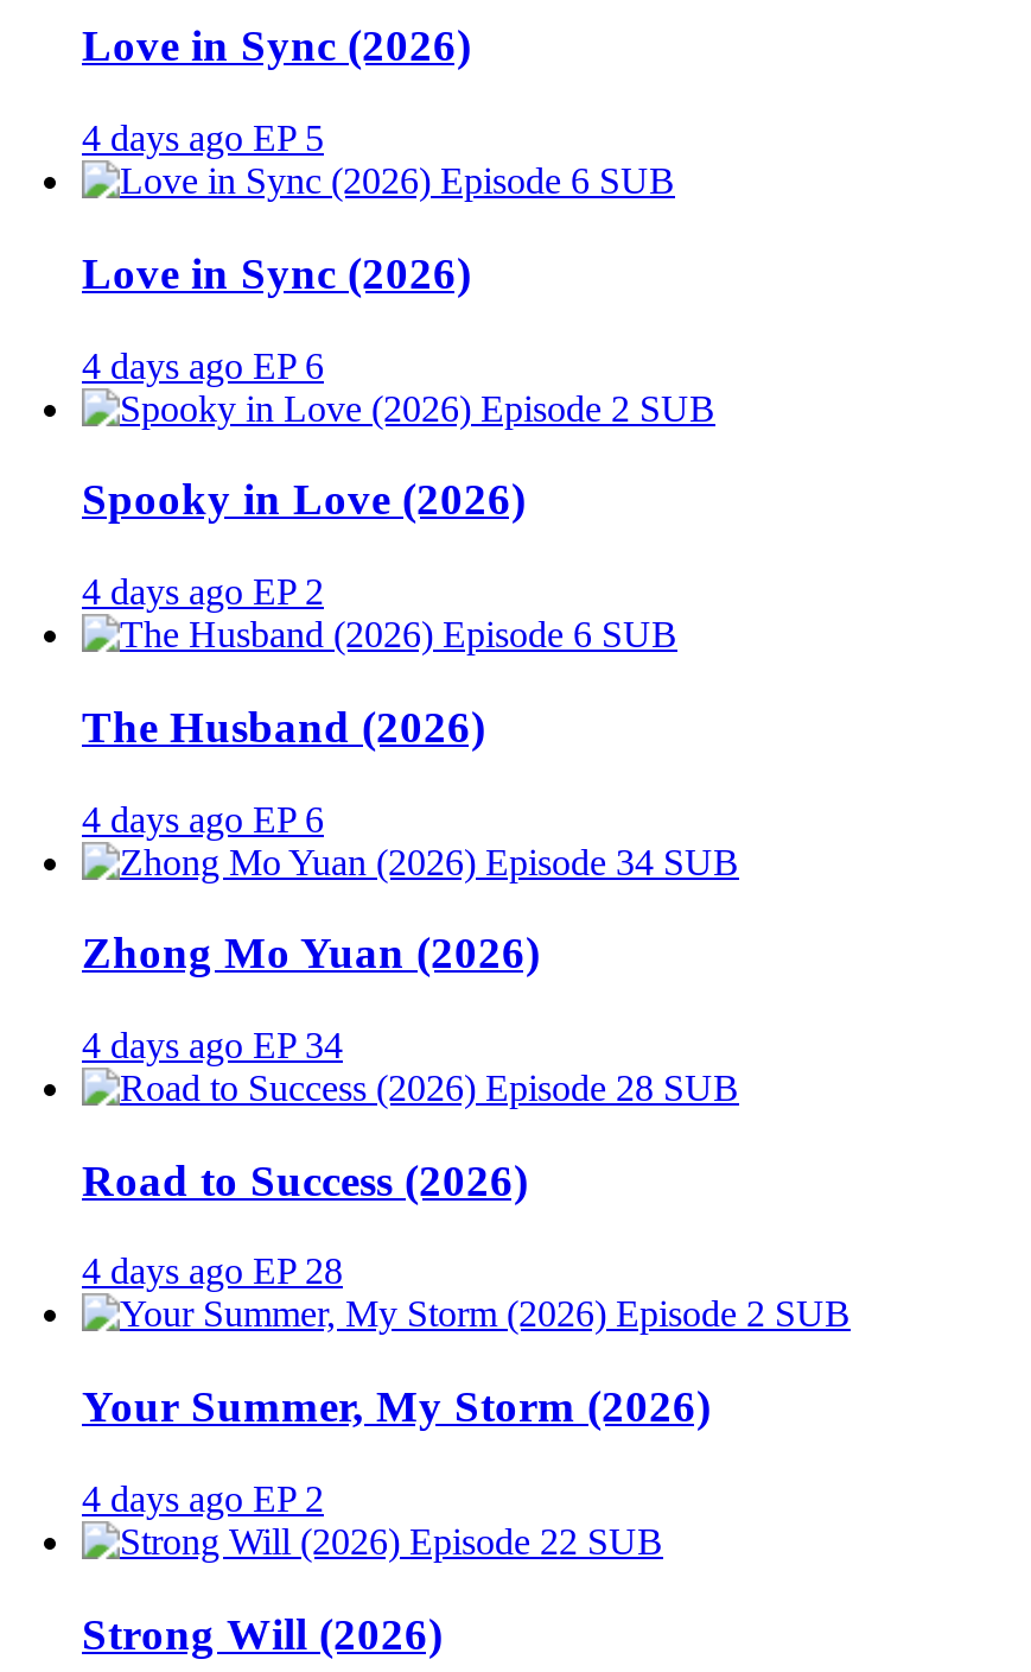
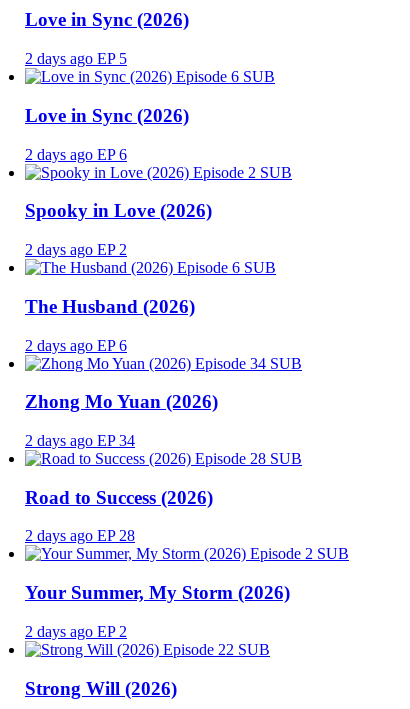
[82,118,324,158] 4 days ago EP 5 -> [25,50,127,67] 2 days ago EP 5
[82,345,324,385] 4 days ago EP 6 -> [25,146,127,163] 2 days ago EP 6
[82,571,324,612] 4 days ago EP 2 -> [25,241,127,258] 2 days ago EP 2
[82,798,324,838] 4 days ago EP 6 -> [25,336,127,353] 2 days ago EP 6
[82,1025,343,1065] 4 days ago EP 34 -> [25,432,135,449] 2 days ago EP 34
[82,1251,343,1292] 4 days ago EP 28 -> [25,527,135,544] 2 days ago EP 28
[82,1478,324,1518] 4 days ago EP 2 -> [25,623,127,640] 2 days ago EP 2

